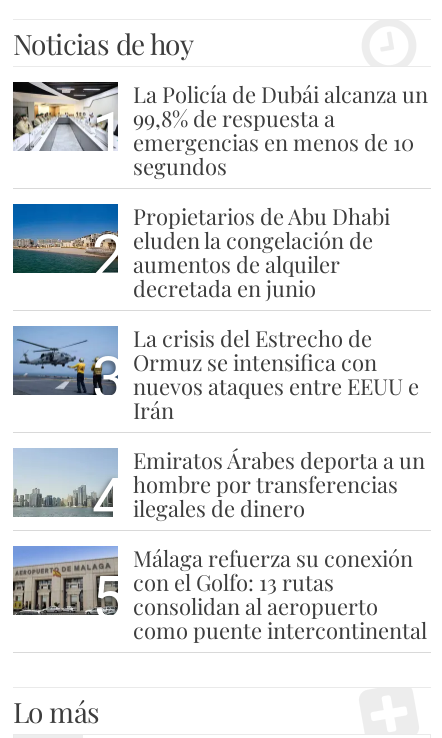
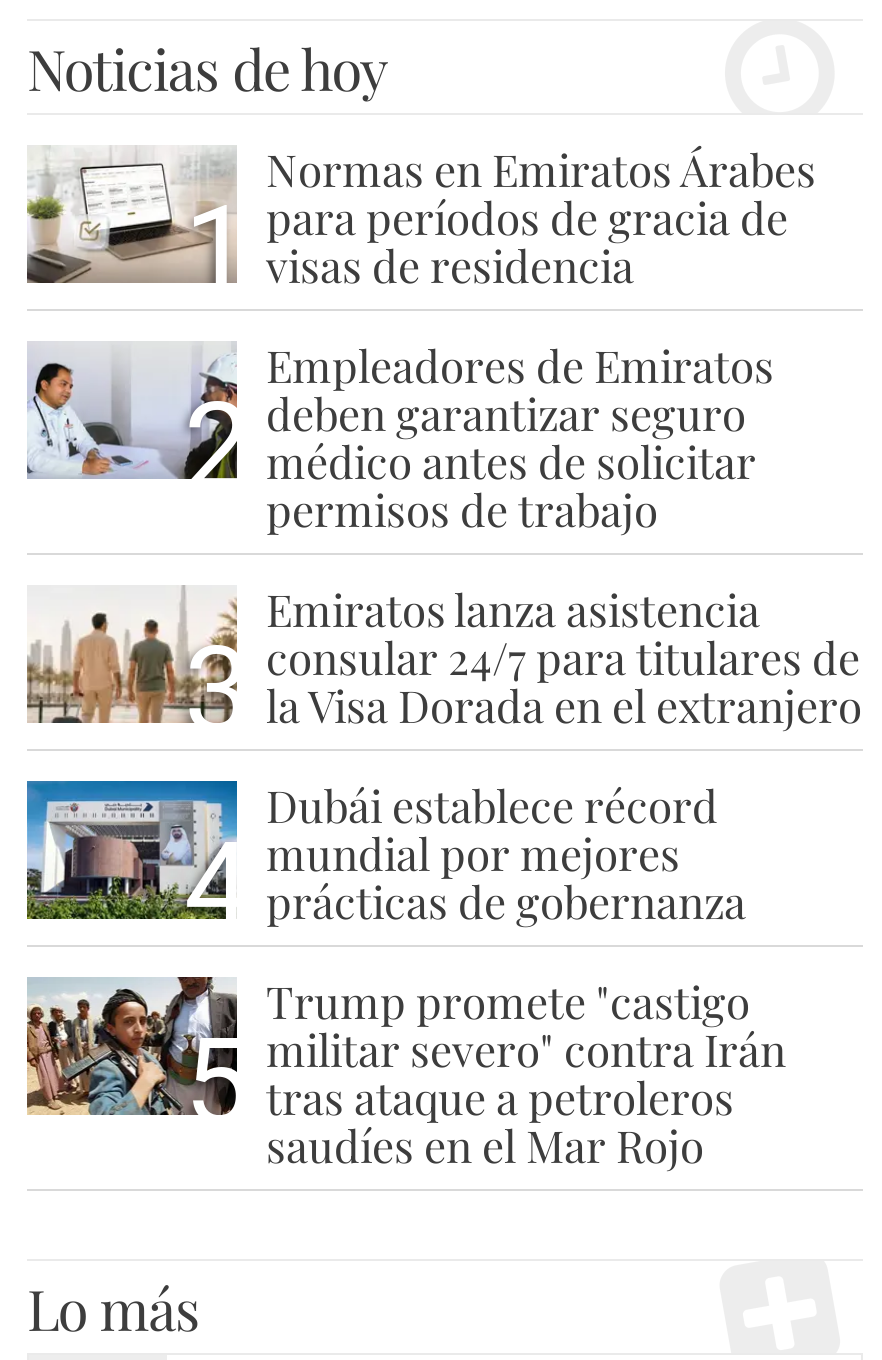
[12,79,427,181] [image] | La Policía de Dubái alcanza un | 99,8% de respuesta a | emergencias en menos de 10 | segundos -> [25,139,816,295] [image] | Normas en Emiratos Árabes | para períodos de gracia de | visas de residencia
[12,201,389,303] [image] | Propietarios de Abu Dhabi | eluden la congelación de | aumentos de alquiler | decretada en junio -> [25,335,774,539] [image] | Empleadores de Emiratos | deben garantizar seguro | médico antes de solicitar | permisos de trabajo
[12,323,418,425] [image] | La crisis del Estrecho de | Ormuz se intensifica con | nuevos ataques entre EEUU e | Irán -> [25,579,862,735] [image] | Emiratos lanza asistencia | consular 24/7 para titulares de | la Visa Dorada en el extranjero
[12,445,424,523] [image] | Emiratos Árabes deporta a un | hombre por transferencias | ilegales de dinero -> [25,775,746,931] [image] | Dubái establece récord | mundial por mejores | prácticas de gobernanza
[12,543,426,645] [image] | Málaga refuerza su conexión | con el Golfo: 13 rutas | consolidan al aeropuerto | como puente intercontinental -> [25,971,786,1175] [image] | Trump promete "castigo | militar severo" contra Irán | tras ataque a petroleros | saudíes en el Mar Rojo

